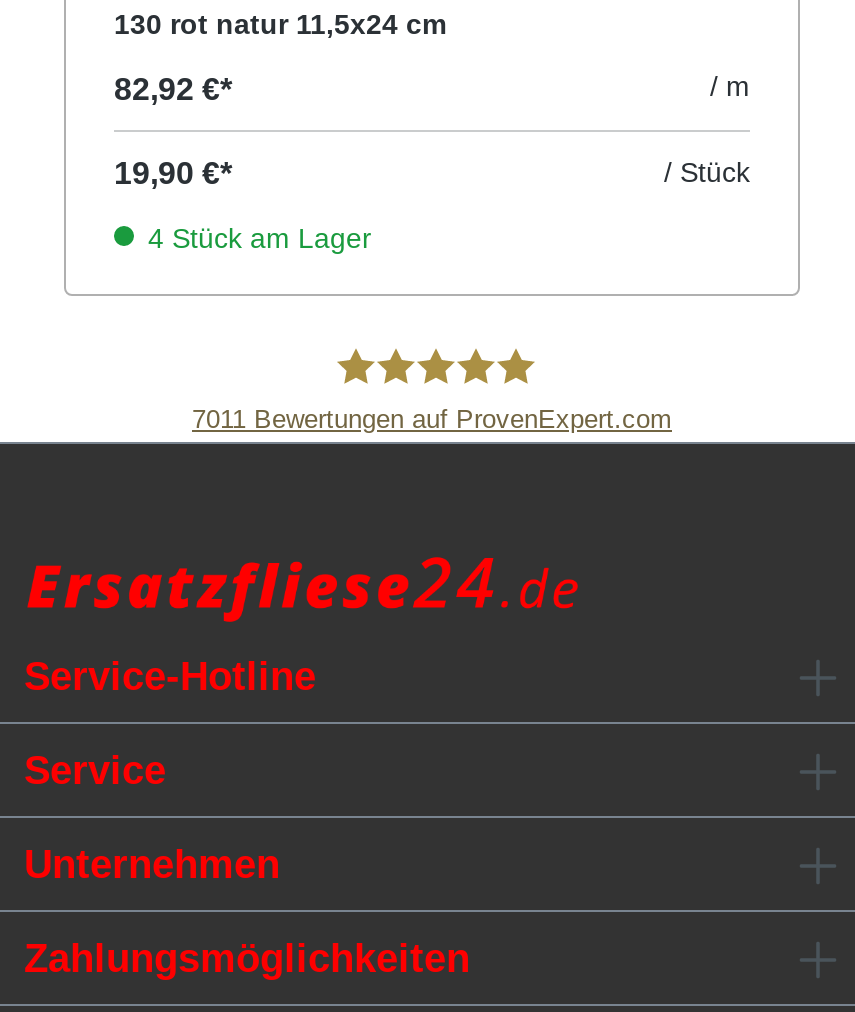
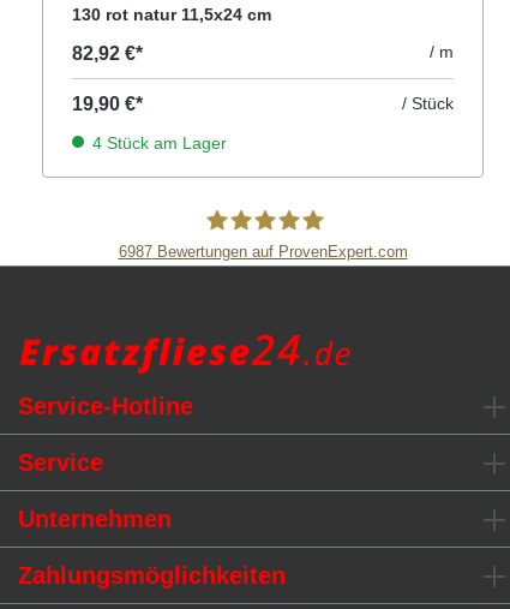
[192,403,672,433] 7011 Bewertungen auf ProvenExpert.com -> [118,242,407,260] 6987 Bewertungen auf ProvenExpert.com

